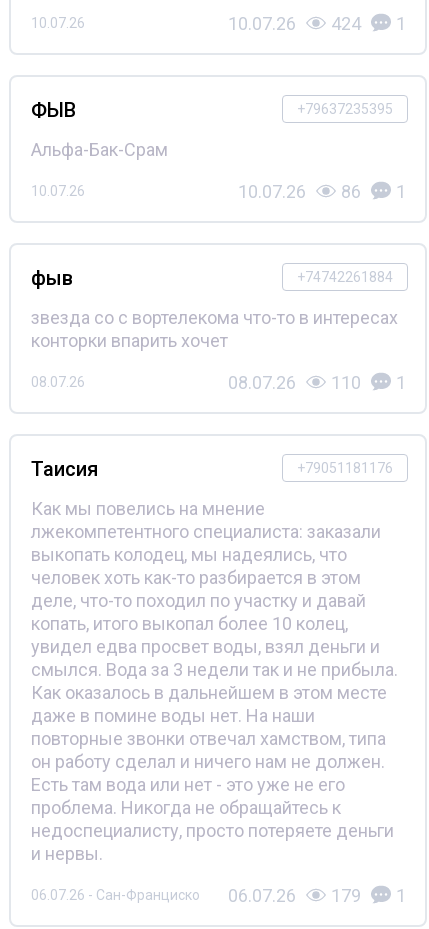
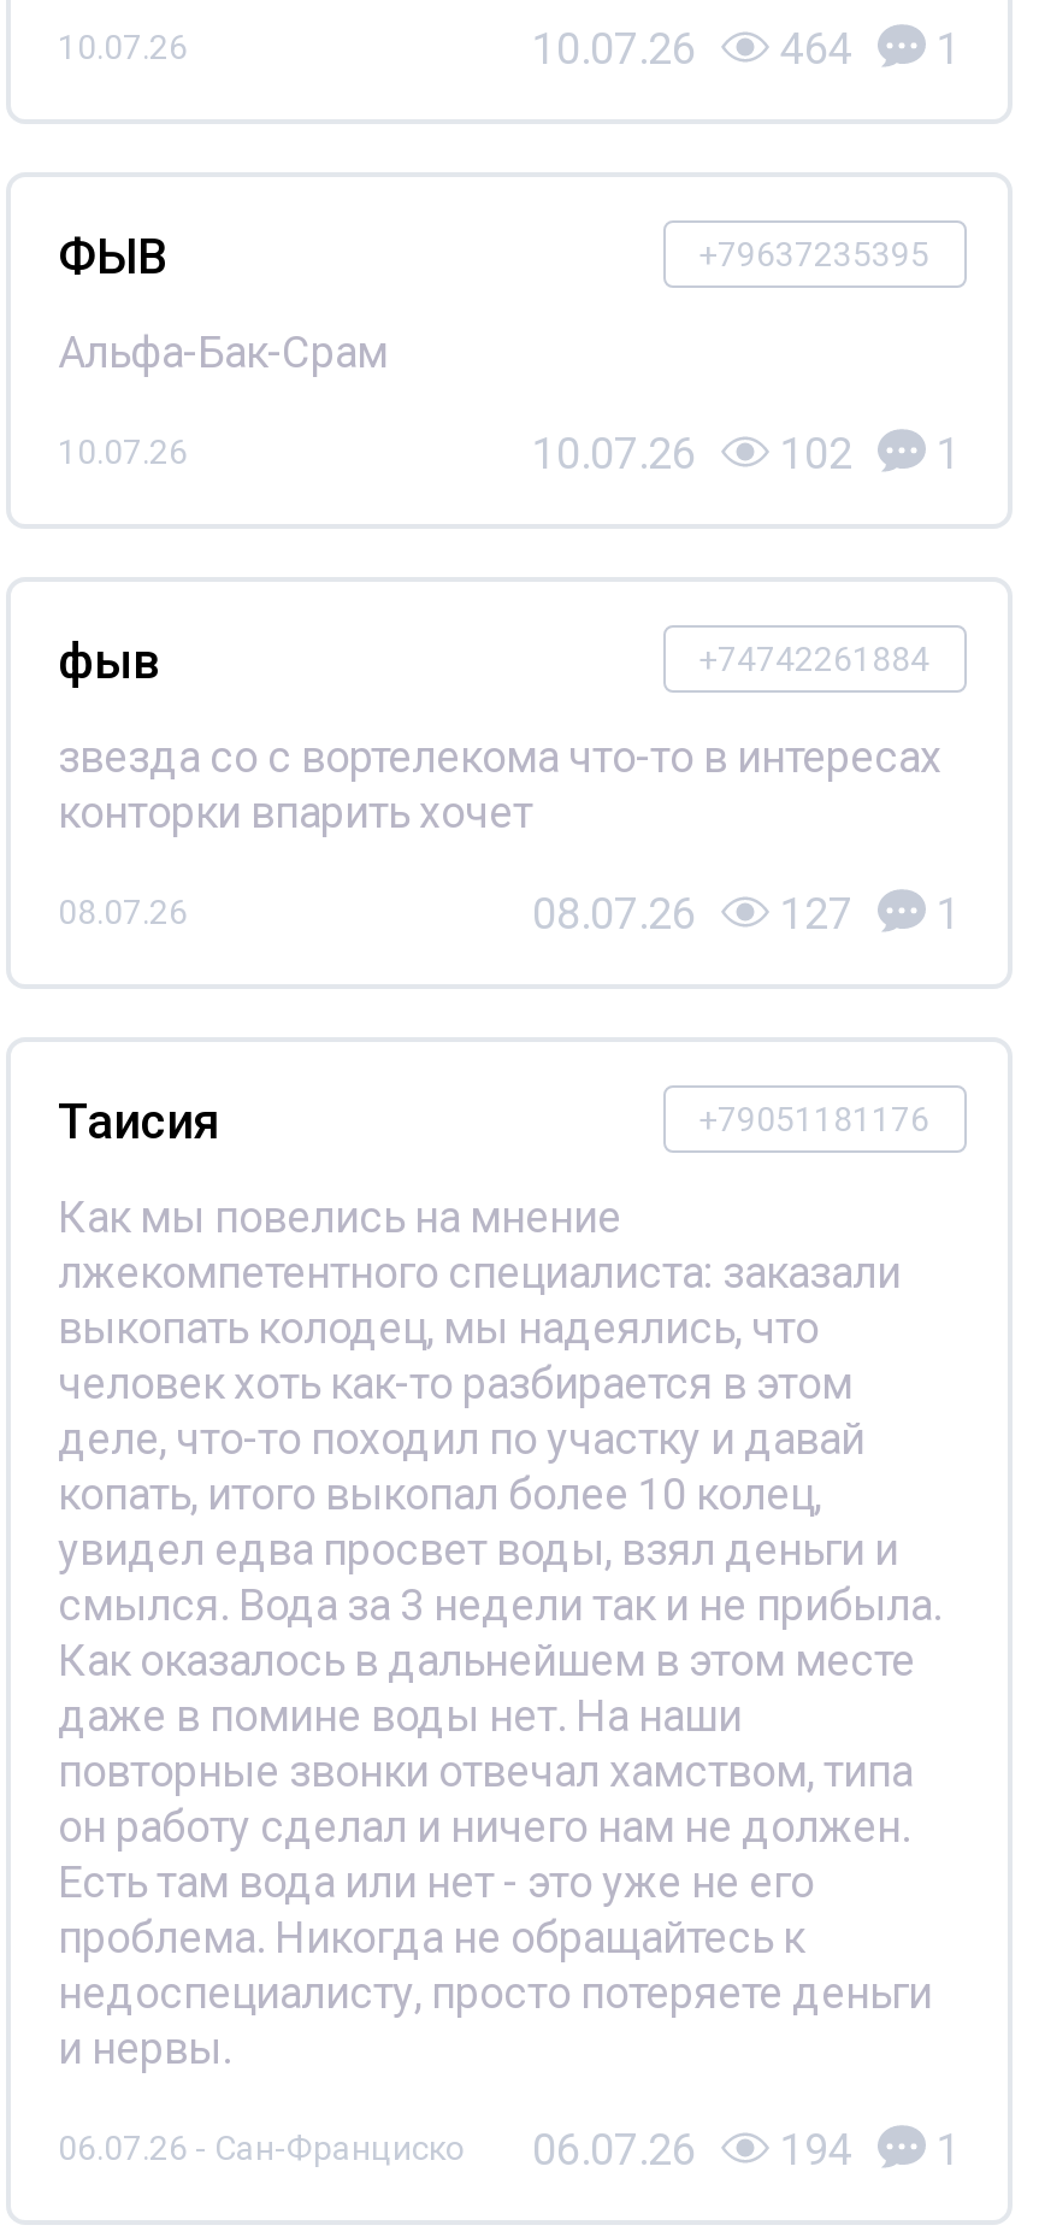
[227,12,405,33] 10.07.26 424 1 -> [532,22,961,72] 10.07.26 464 1
[237,180,405,201] 10.07.26 86 1 -> [532,426,961,477] 10.07.26 102 1
[227,371,405,392] 08.07.26 110 1 -> [532,887,961,937] 08.07.26 127 1
[30,884,405,905] 06.07.26 - Сан-Франциско 06.07.26 179 1 -> [58,2123,961,2173] 06.07.26 - Сан-Франциско 06.07.26 194 1

